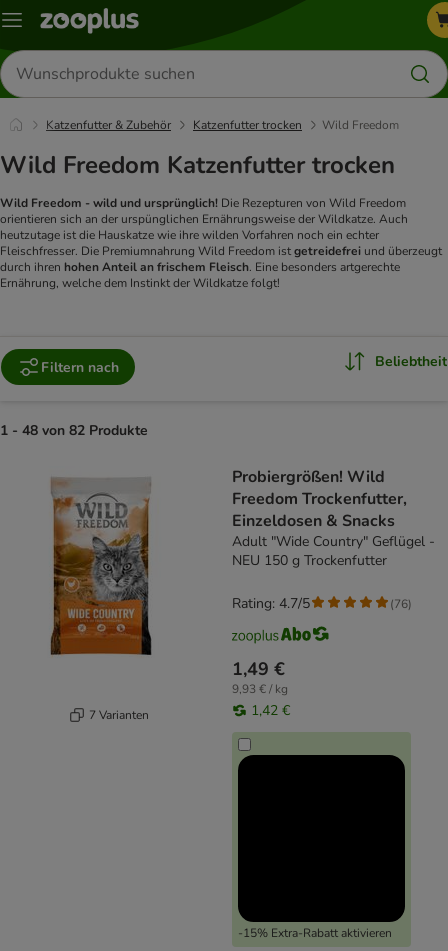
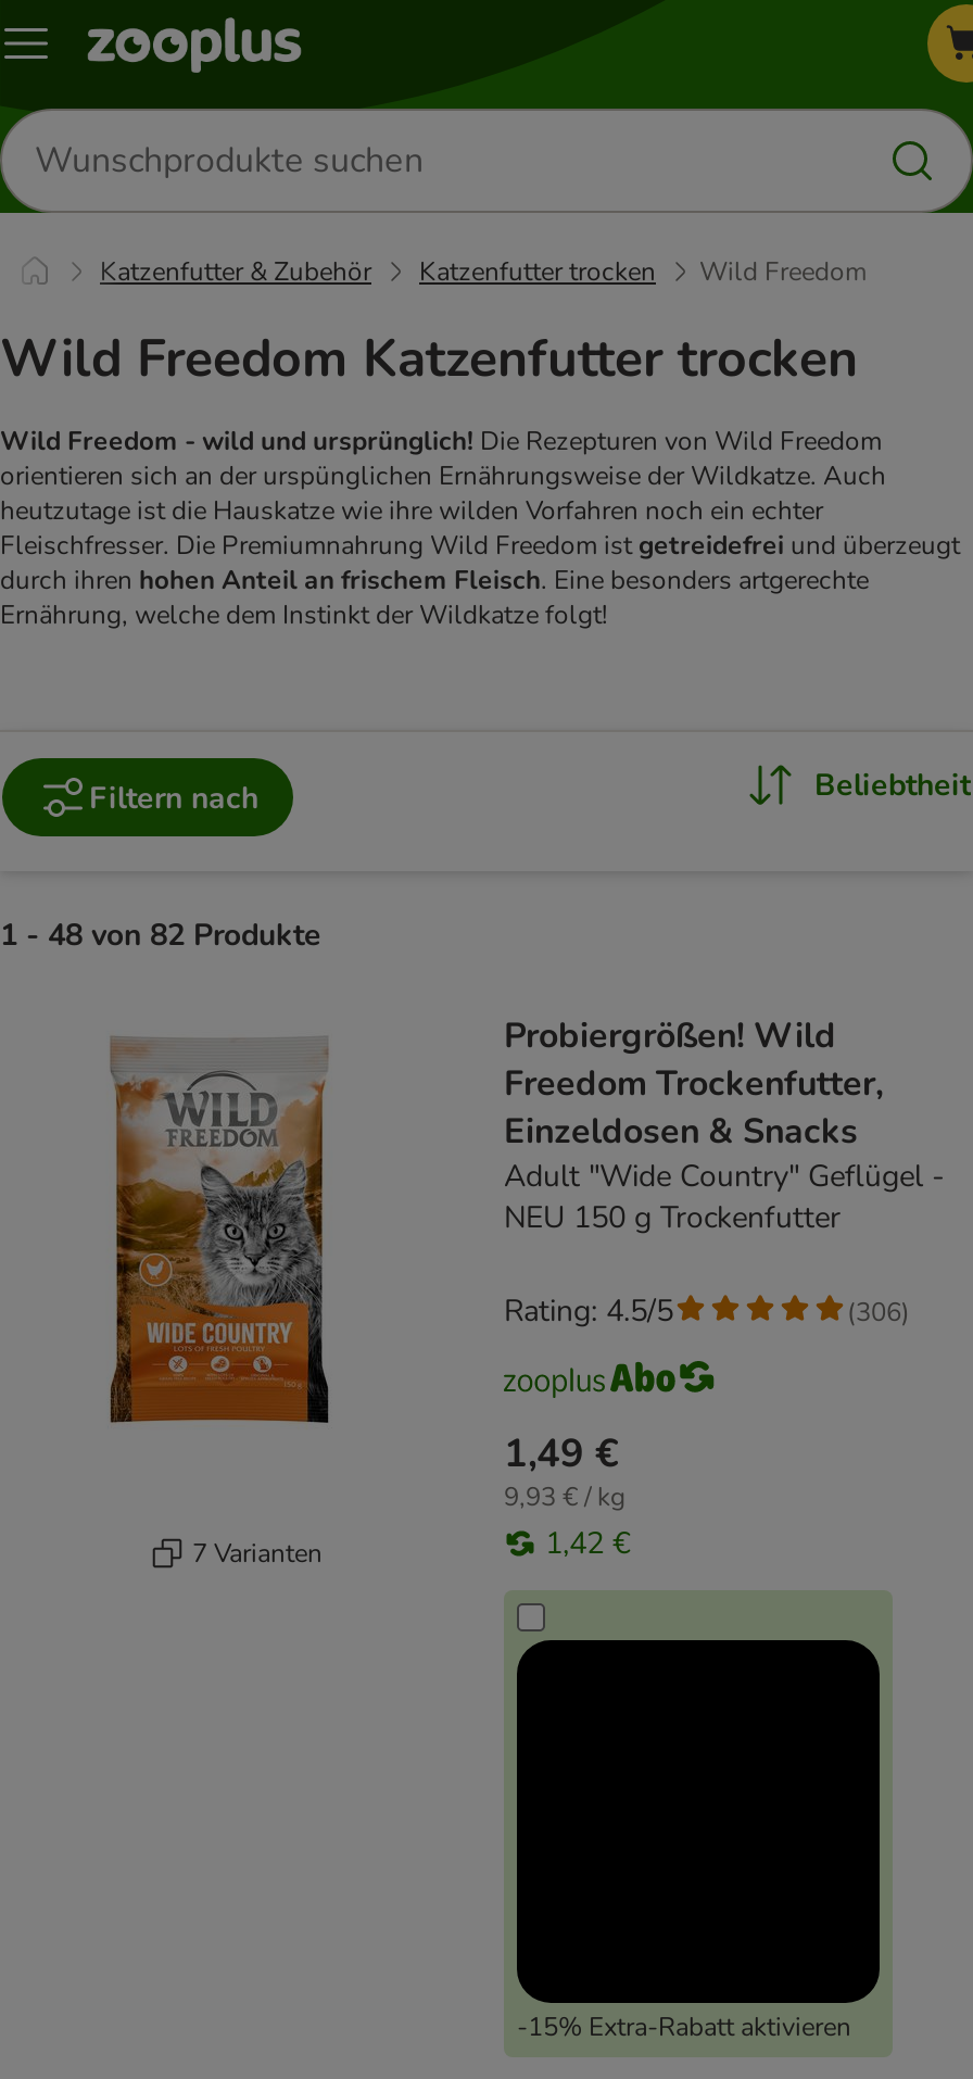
[232,594,310,613] Rating: 4.7/5 -> [504,1291,673,1332] Rating: 4.5/5
[390,596,412,612] (76) -> [847,1294,910,1329] (306)

